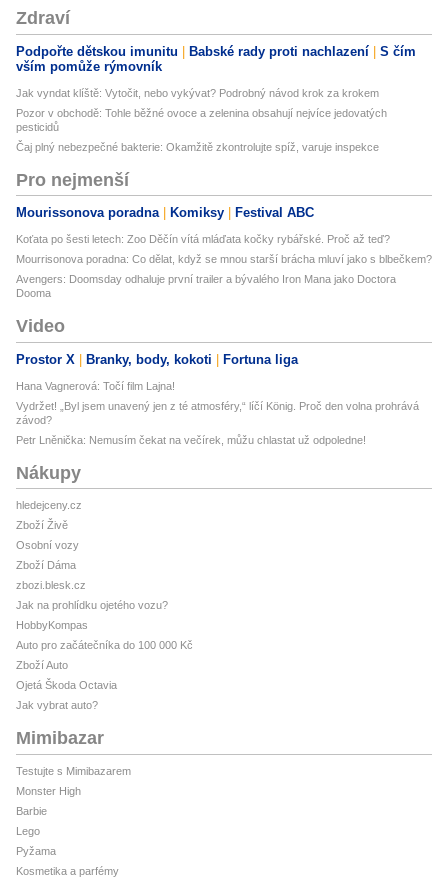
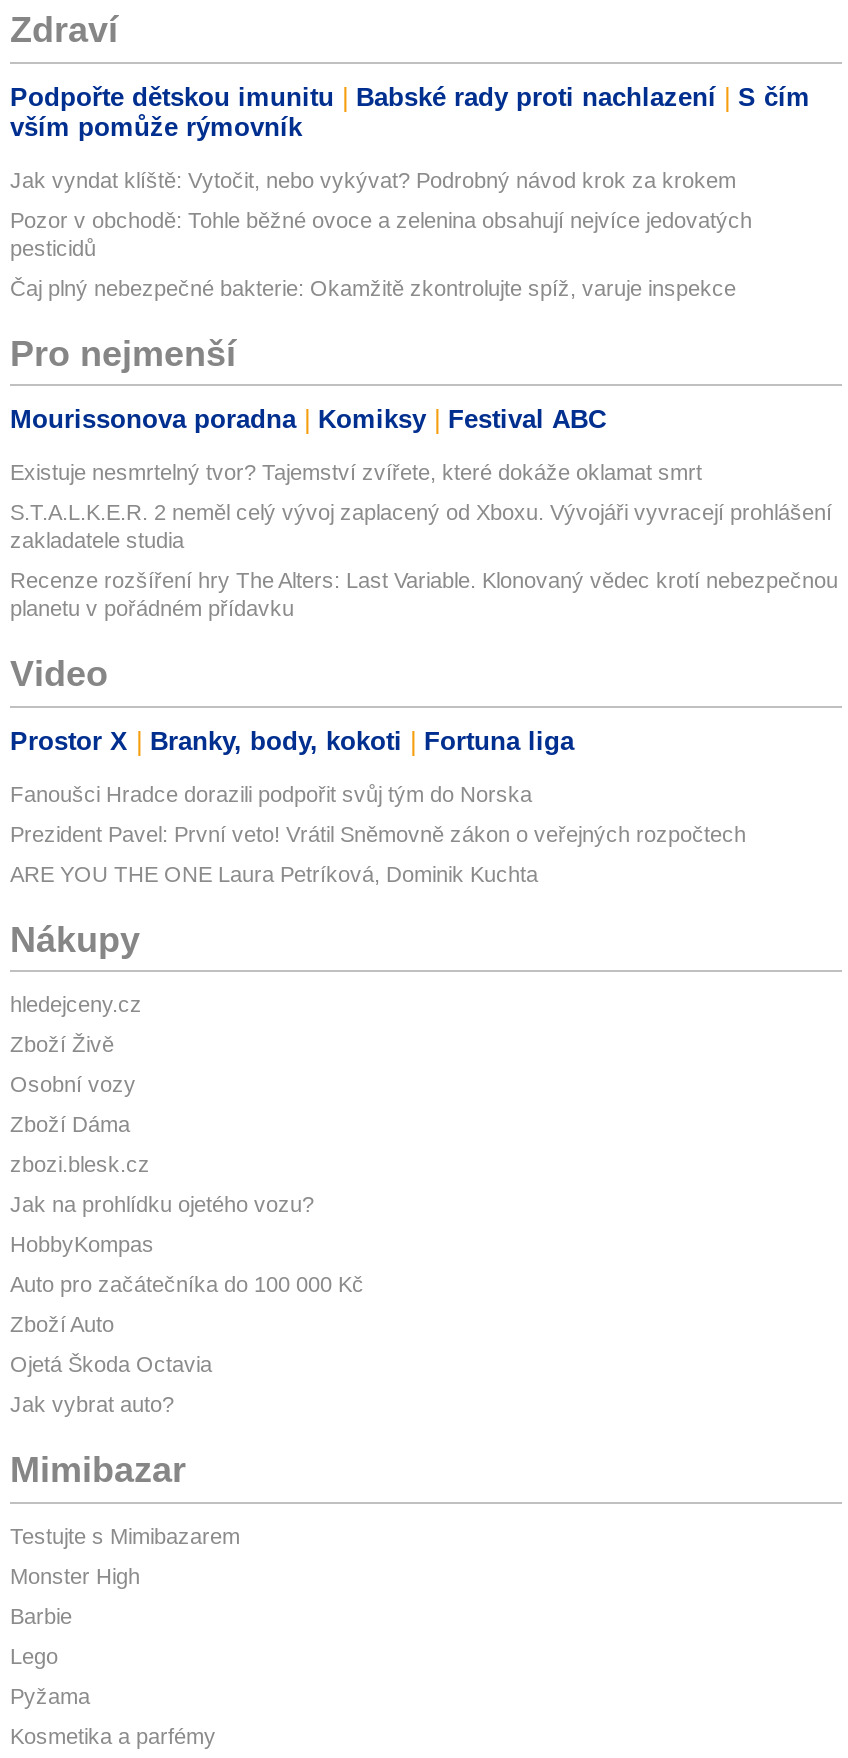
[16,233,390,245] Koťata po šesti letech: Zoo Děčín vítá mláďata kočky rybářské. Proč až teď? -> [10,461,702,485] Existuje nesmrtelný tvor? Tajemství zvířete, které dokáže oklamat smrt
[16,253,432,265] Mourrisonova poradna: Co dělat, když se mnou starší brácha mluví jako s blbečkem? -> [10,501,832,553] S.T.A.L.K.E.R. 2 neměl celý vývoj zaplacený od Xboxu. Vývojáři vyvracejí prohlášení | zakladatele studia
[16,273,396,299] Avengers: Doomsday odhaluje první trailer a bývalého Iron Mana jako Doctora | Dooma -> [10,569,838,621] Recenze rozšíření hry The Alters: Last Variable. Klonovaný vědec krotí nebezpečnou | planetu v pořádném přídavku
[16,380,175,392] Hana Vagnerová: Točí film Lajna! -> [10,782,532,806] Fanoušci Hradce dorazili podpořit svůj tým do Norska
[16,400,419,426] Vydržet! „Byl jsem unavený jen z té atmosféry,“ líčí König. Proč den volna prohrává | závod? -> [10,822,746,846] Prezident Pavel: První veto! Vrátil Sněmovně zákon o veřejných rozpočtech
[16,434,366,446] Petr Lněnička: Nemusím čekat na večírek, můžu chlastat už odpoledne! -> [10,862,538,886] ARE YOU THE ONE Laura Petríková, Dominik Kuchta

